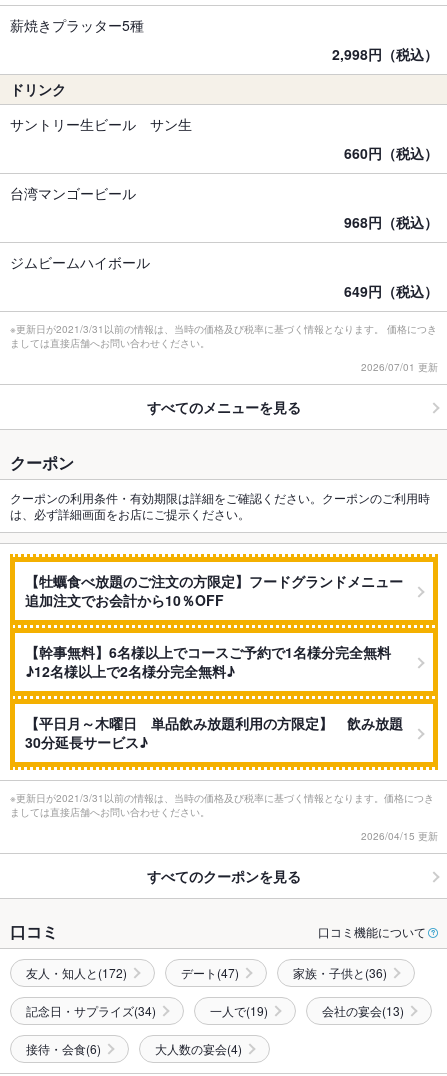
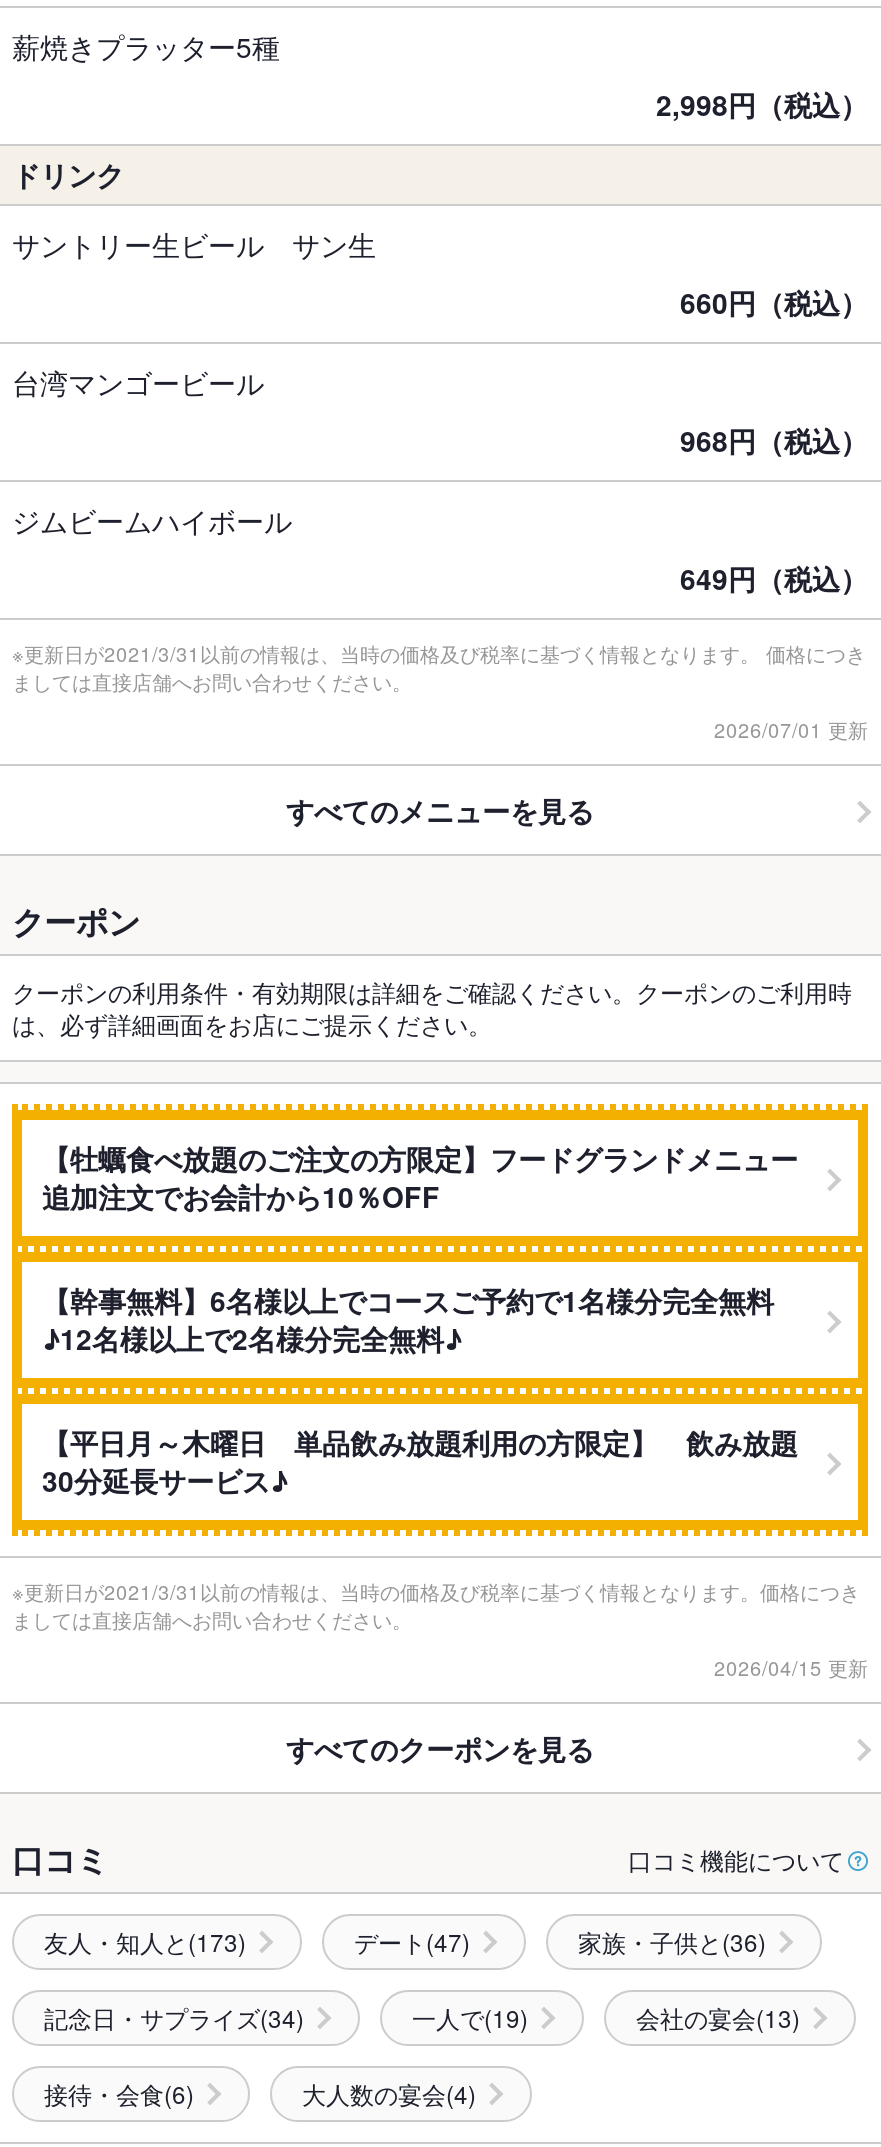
[26,964,127,981] 友人・知人と(172) -> [44,1924,246,1958] 友人・知人と(173)

